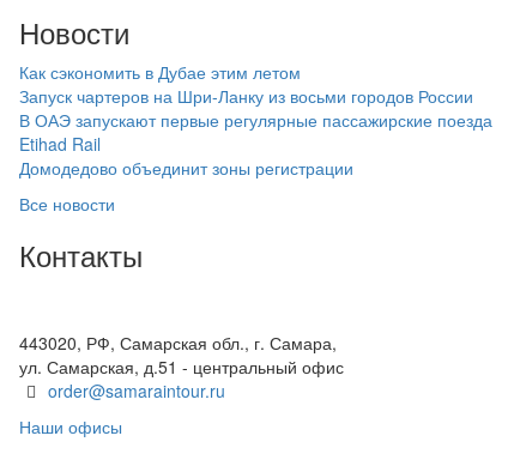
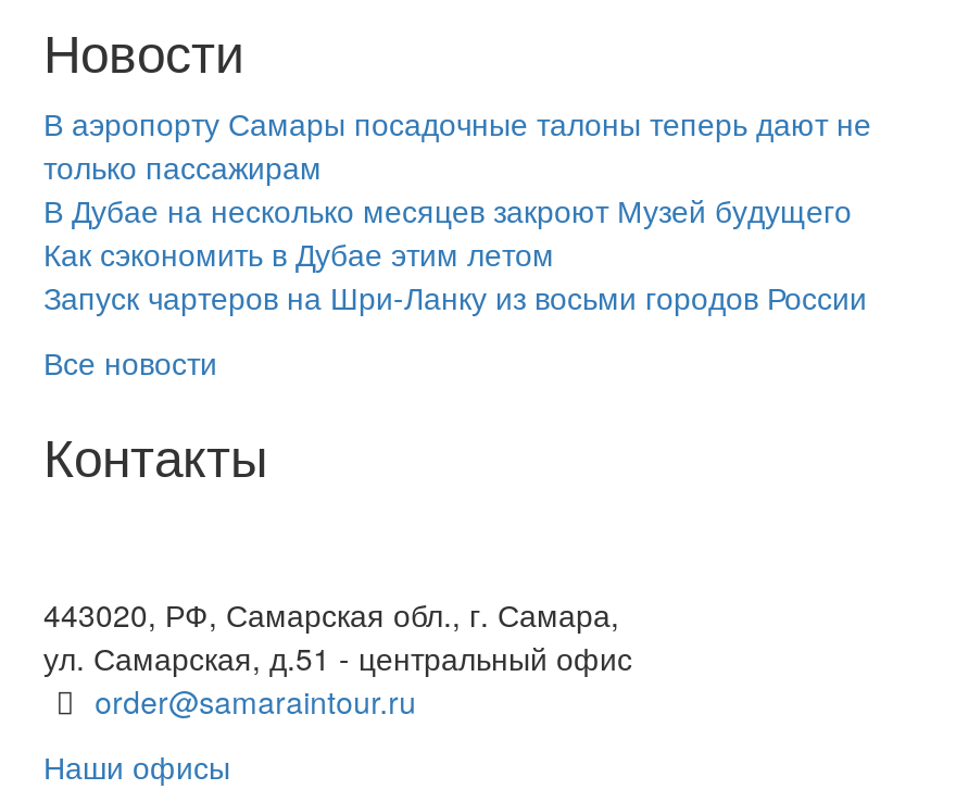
none -> [43,101,871,231] В аэропорту Самары посадочные талоны теперь дают не | только пассажирам | В Дубае на несколько месяцев закроют Музей будущего
moved [19,60,473,108] -> [43,231,867,318]: Как сэкономить в Дубае этим летом | Запуск чартеров на Шри-Ланку из восьми городов России
[19,108,492,180] В ОАЭ запускают первые регулярные пассажирские поезда | Etihad Rail | Домодедово объединит зоны регистрации -> none

